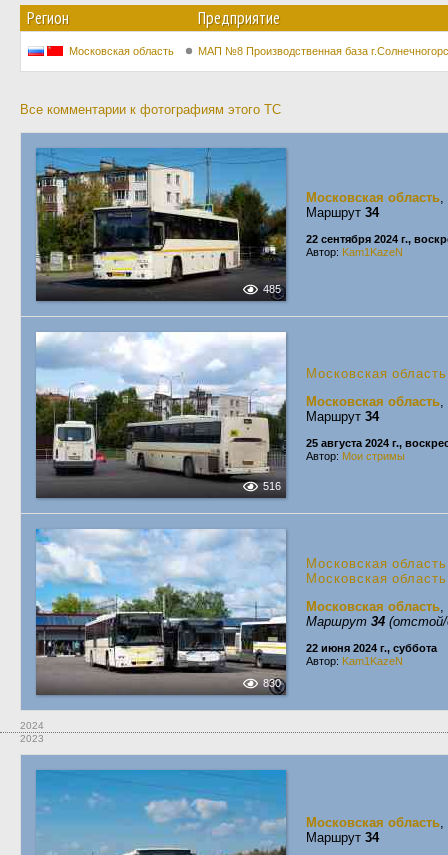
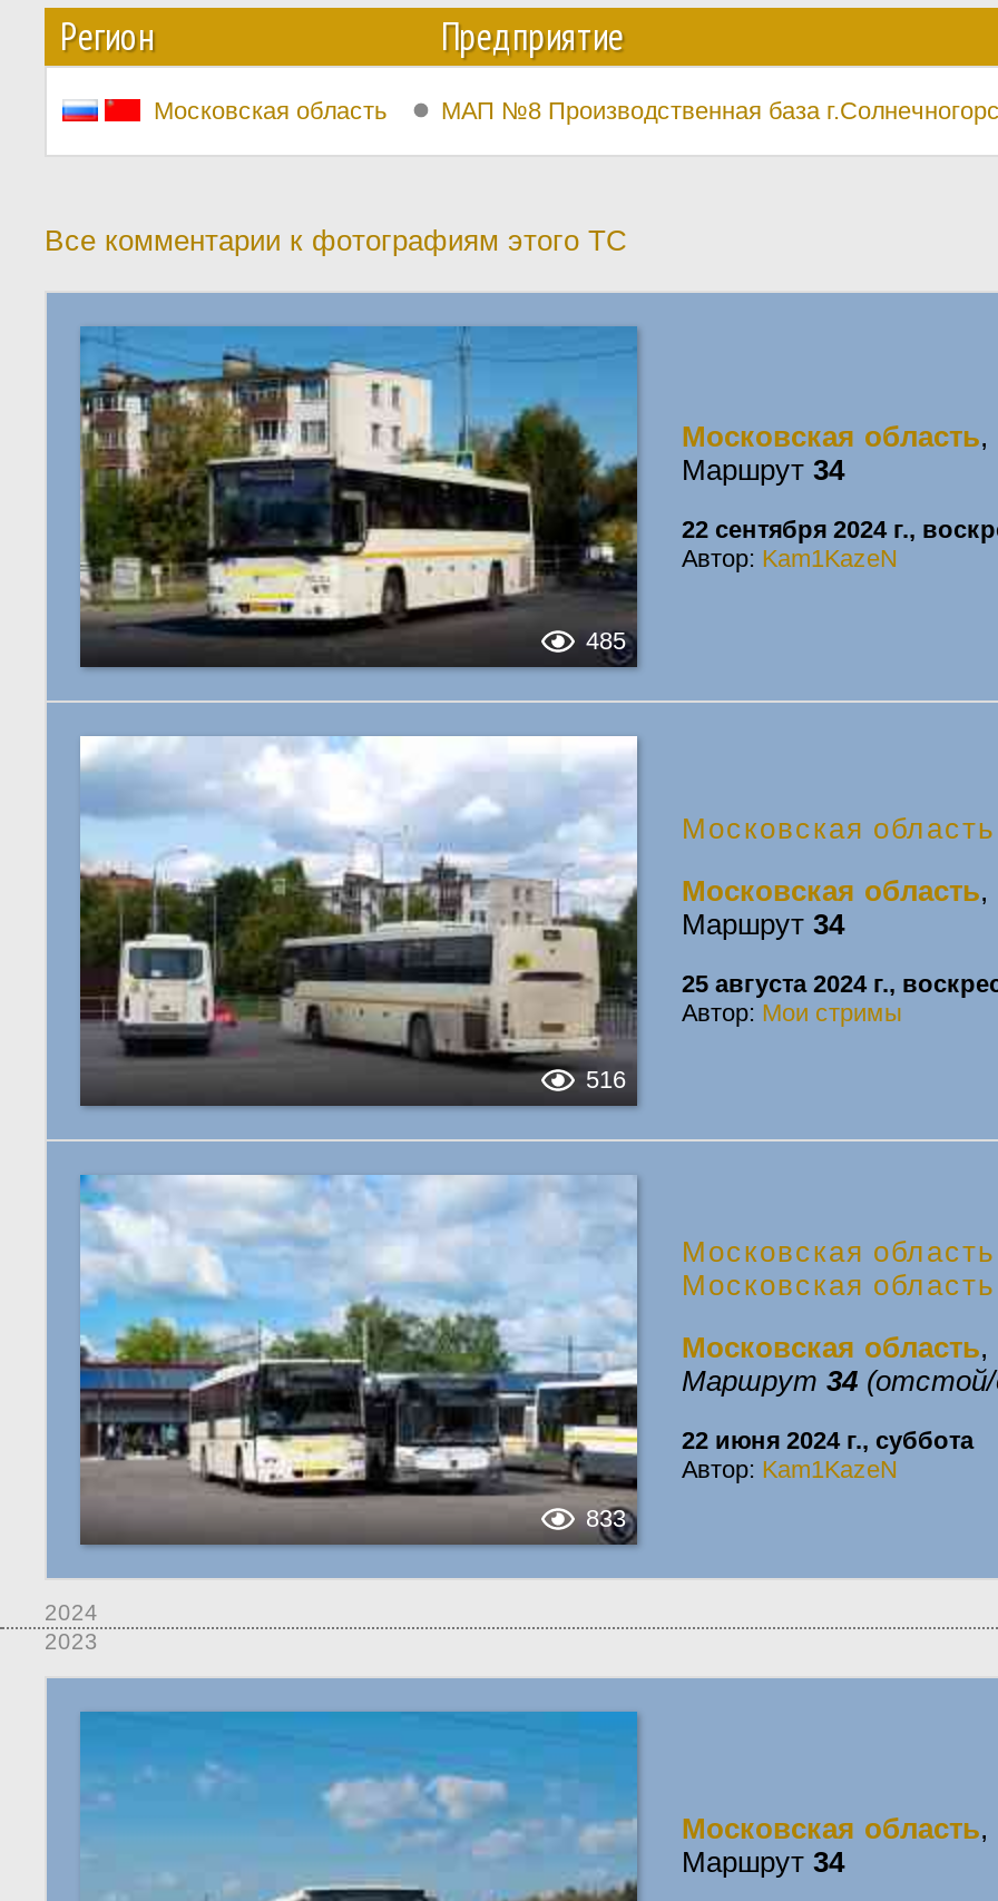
[263,677,281,689] 830 -> [586,1505,626,1531] 833

